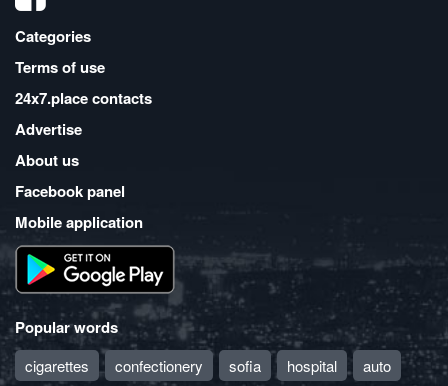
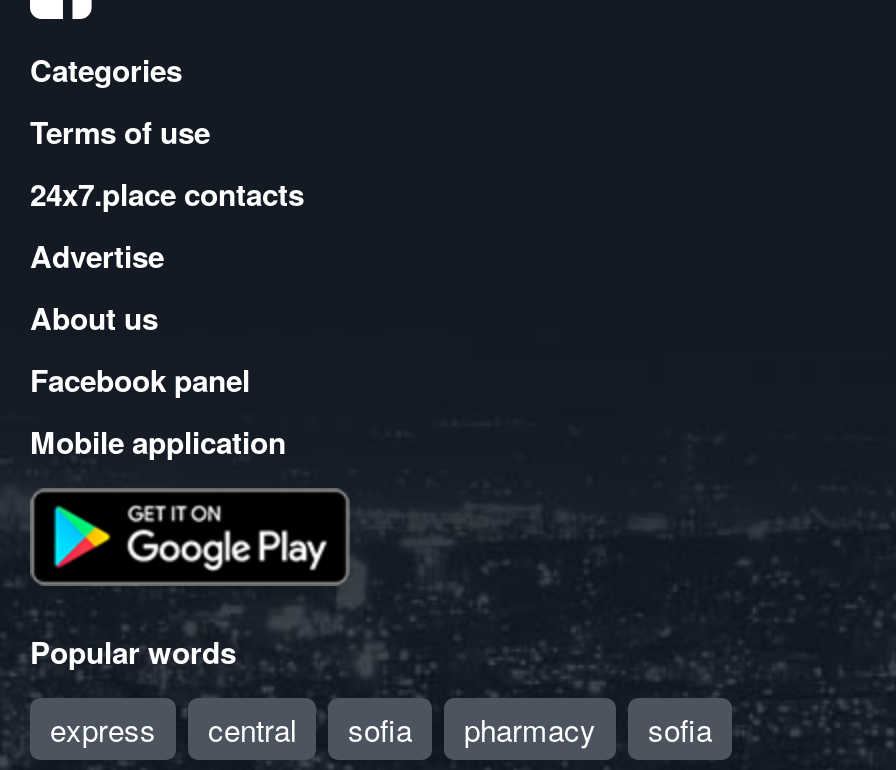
[25,355,203,376] cigarettes | confectionery -> [50,708,296,750] express | central
[287,355,391,376] hospital | auto -> [464,708,712,750] pharmacy | sofia

